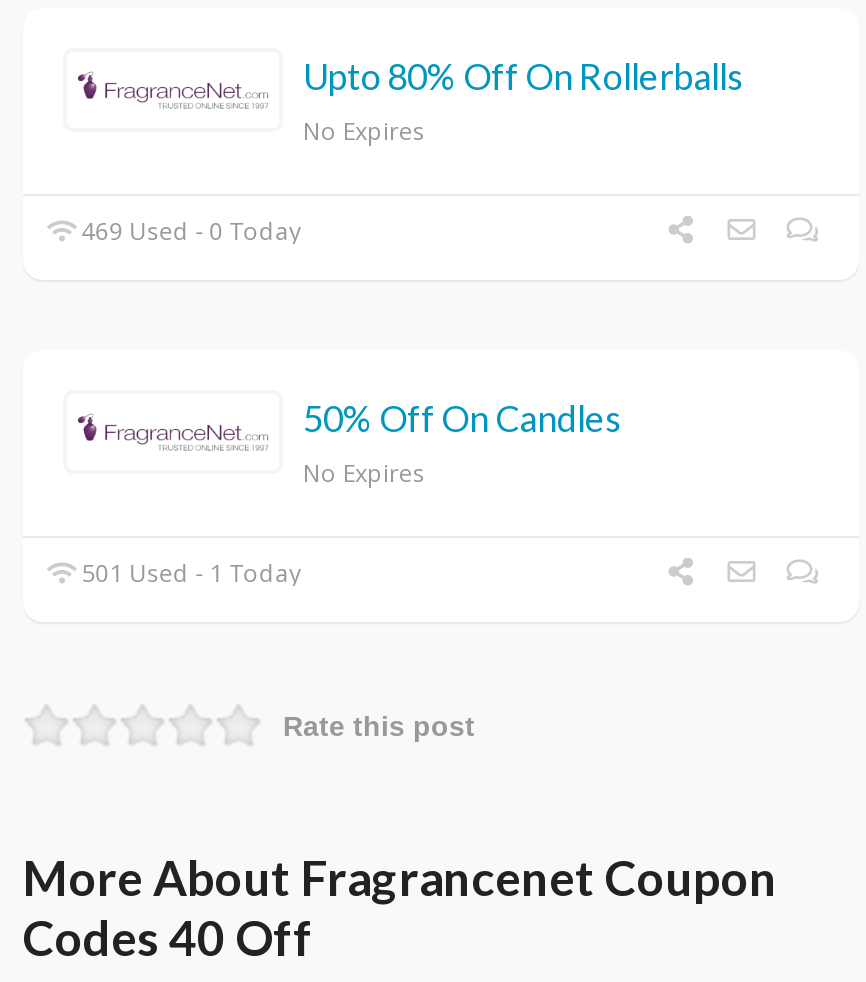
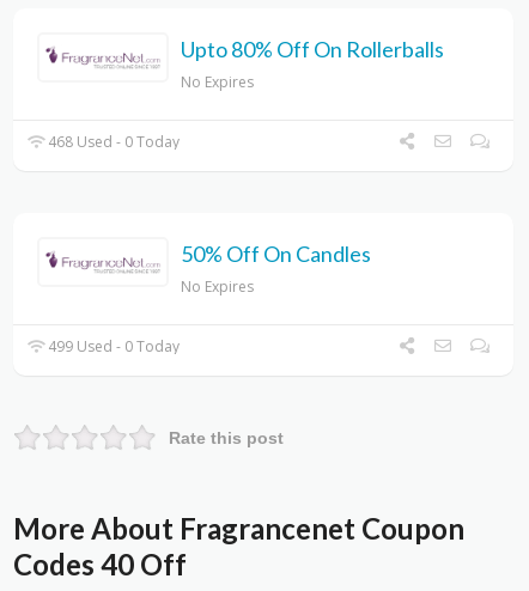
[75,215,301,249] 469 Used - 0 Today -> [45,132,180,152] 468 Used - 0 Today
[75,557,301,591] 501 Used - 1 Today -> [45,337,180,357] 499 Used - 0 Today

